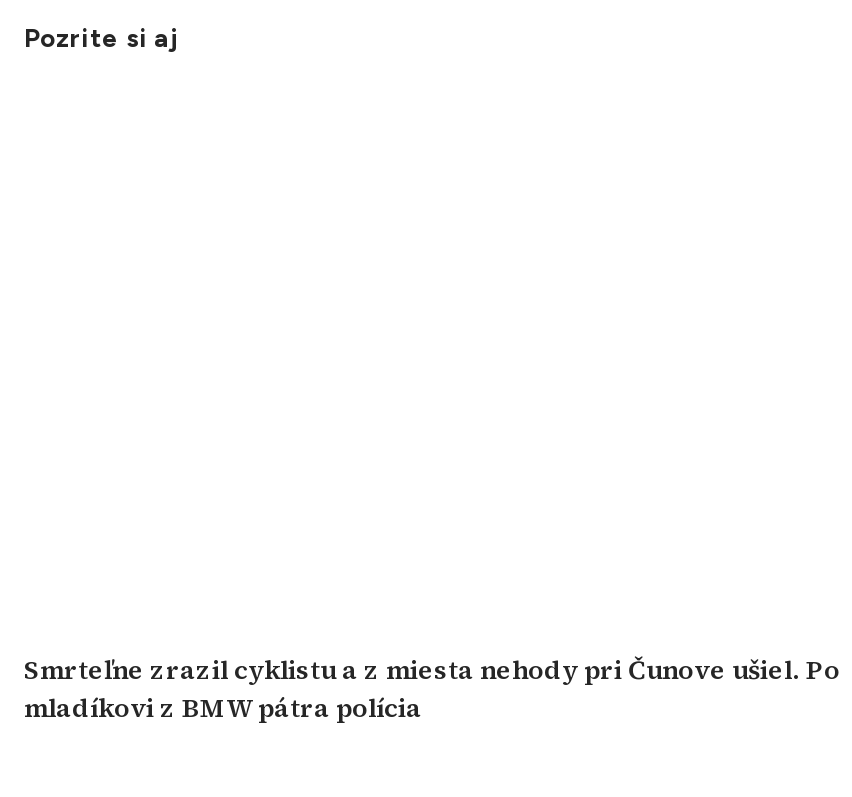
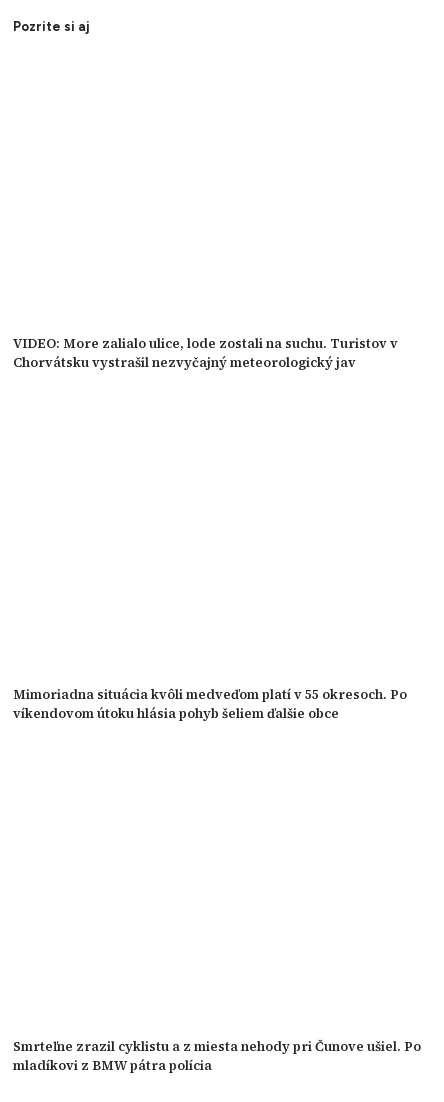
none -> [13,335,398,371] VIDEO: More zalialo ulice, lode zostali na suchu. Turistov v | Chorvátsku vystrašil nezvyčajný meteorologický jav
none -> [13,686,407,722] Mimoriadna situácia kvôli medveďom platí v 55 okresoch. Po | víkendovom útoku hlásia pohyb šeliem ďalšie obce

